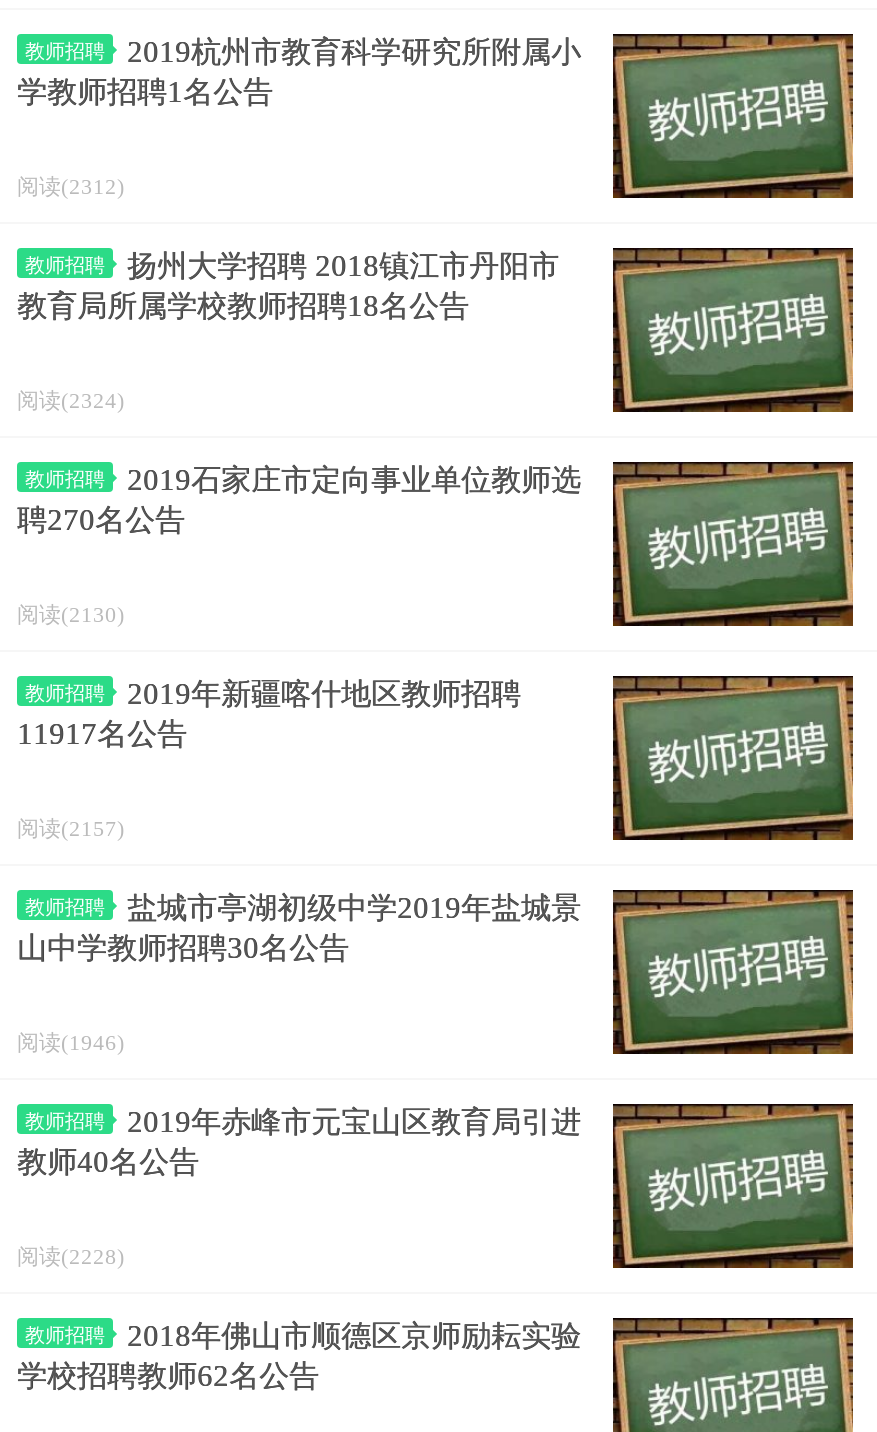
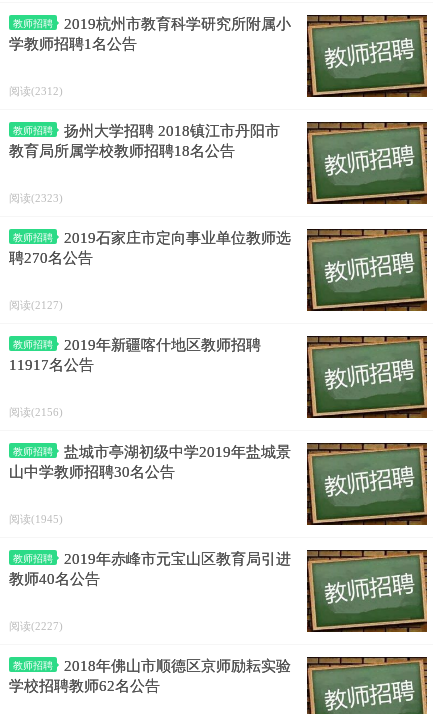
[17,388,125,412] 阅读(2324) -> [9,192,63,204] 阅读(2323)
[17,602,125,626] 阅读(2130) -> [9,299,63,311] 阅读(2127)
[17,816,125,840] 阅读(2157) -> [9,406,63,418] 阅读(2156)
[17,1030,125,1054] 阅读(1946) -> [9,513,63,525] 阅读(1945)
[17,1244,125,1268] 阅读(2228) -> [9,620,63,632] 阅读(2227)

